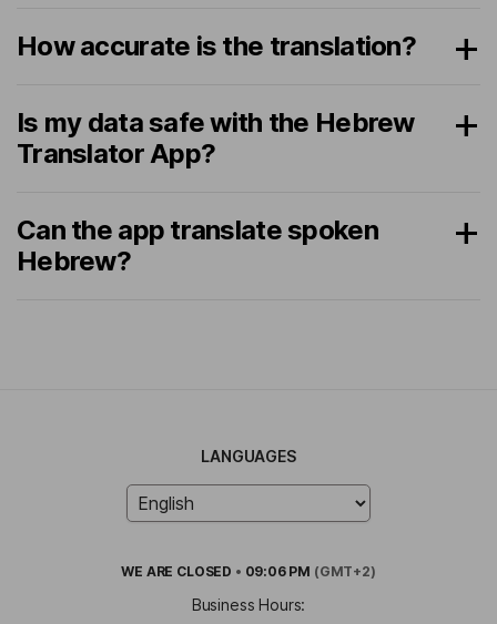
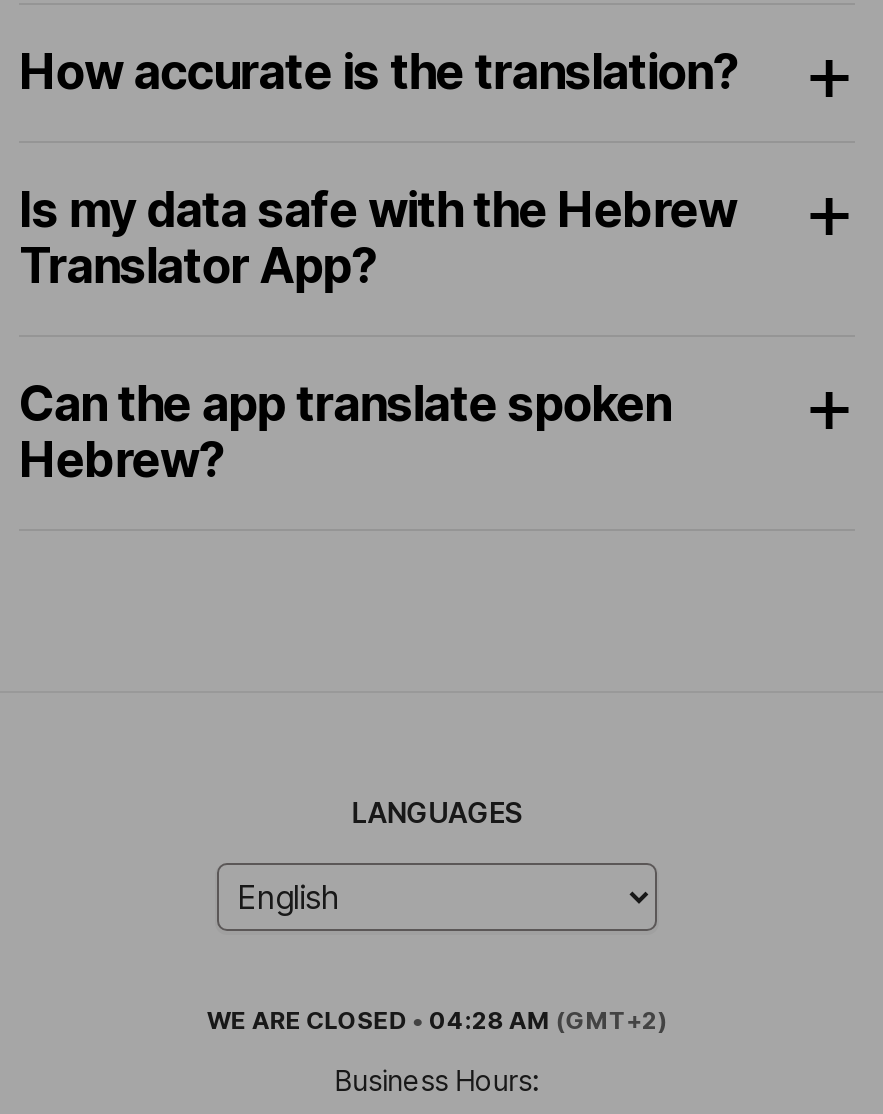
[121,563,376,579] WE ARE CLOSED • 09:06 PM (GMT+2) -> [207,1004,667,1034] WE ARE CLOSED • 04:28 AM (GMT+2)

